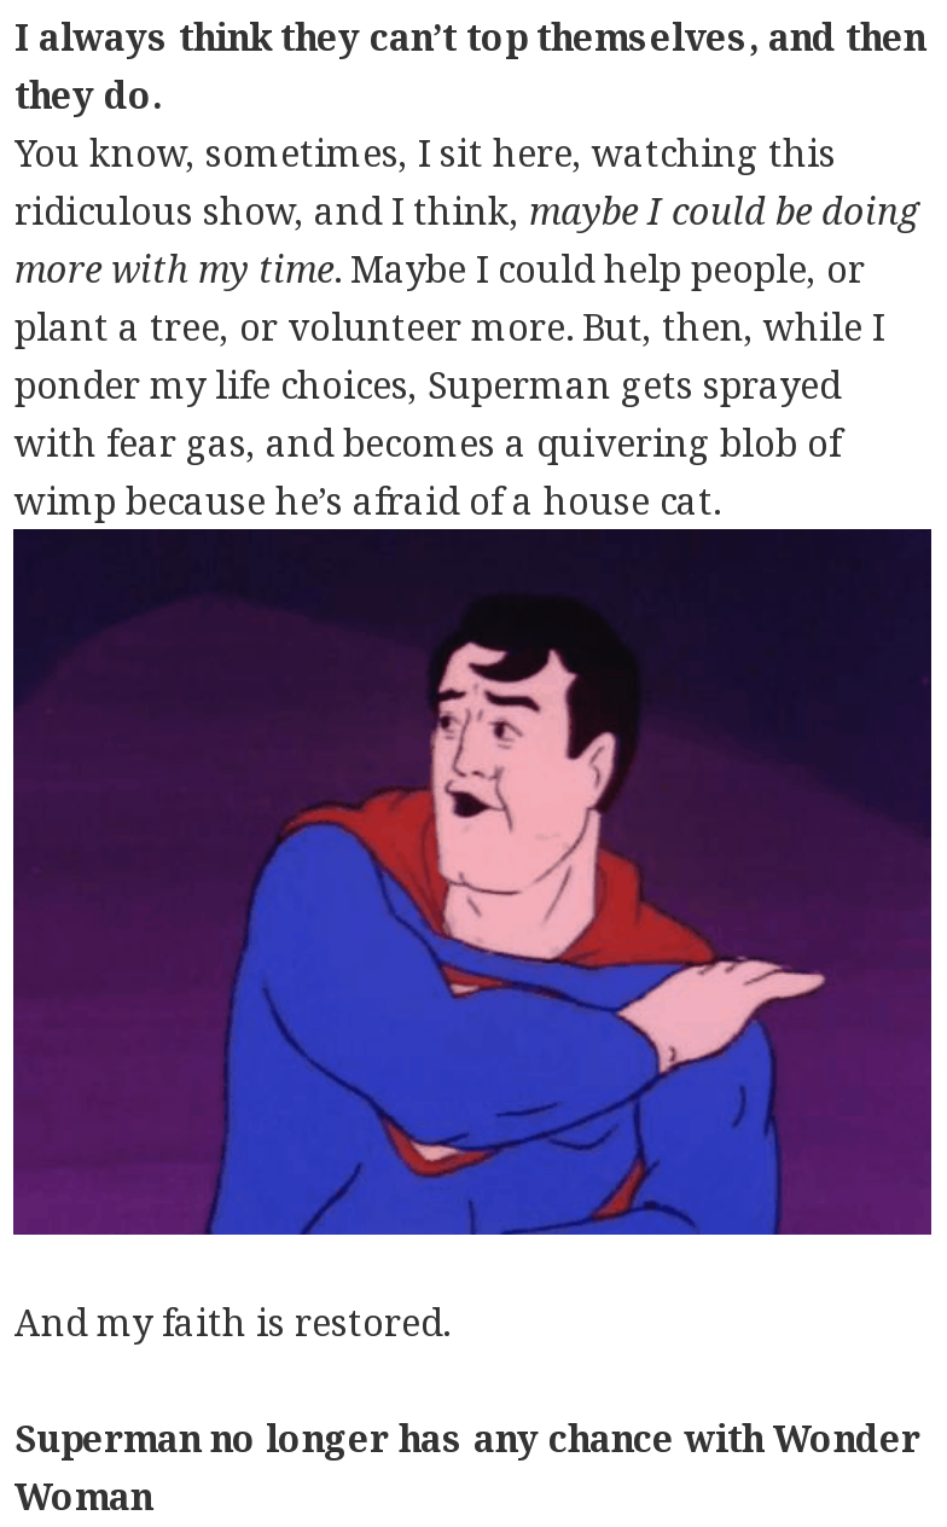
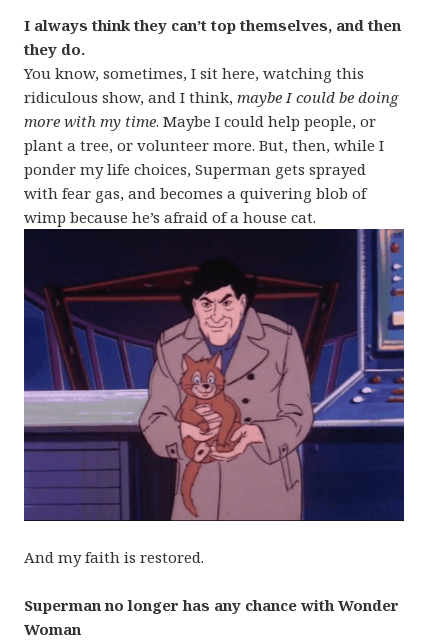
[11,527,934,1237] [image] -> [24,228,405,522] [image]

